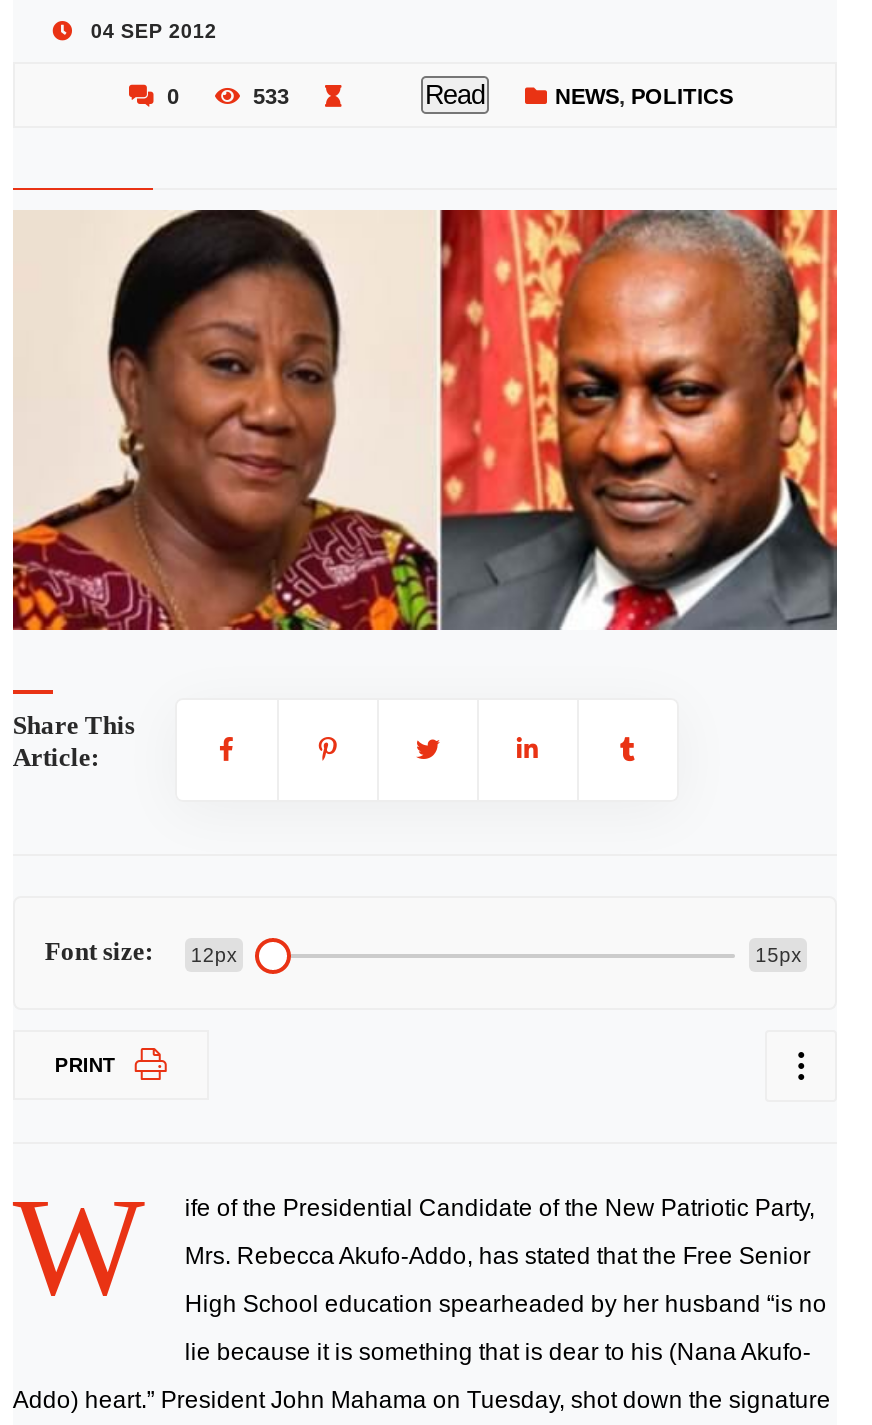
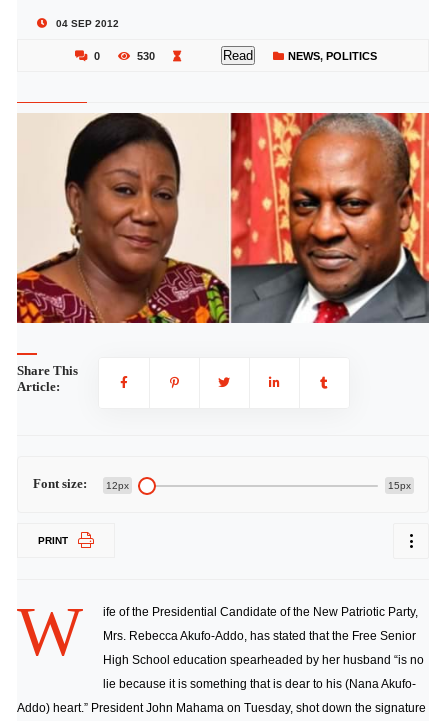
[247,84,289,108] 533 -> [134,50,155,62] 530

